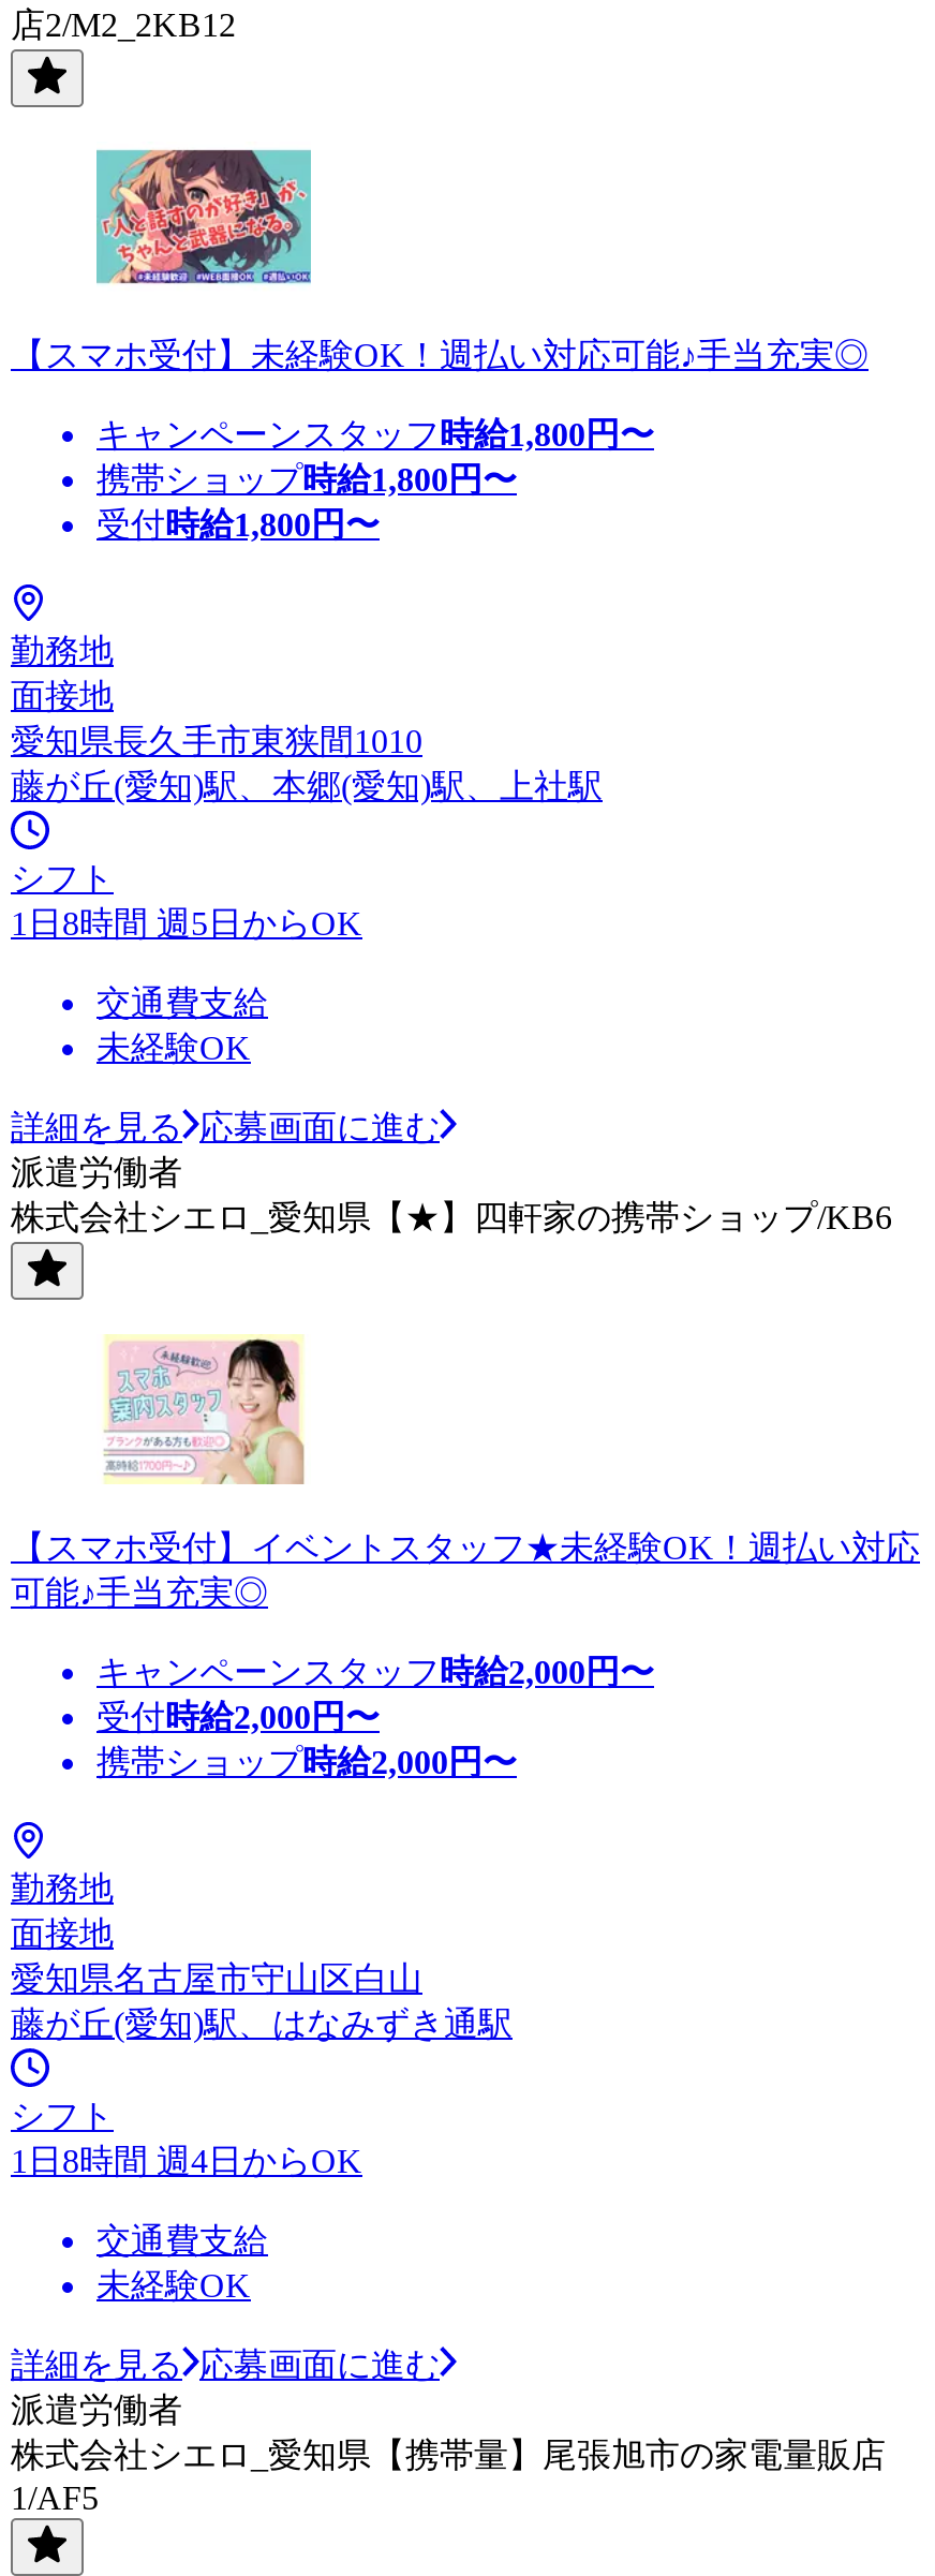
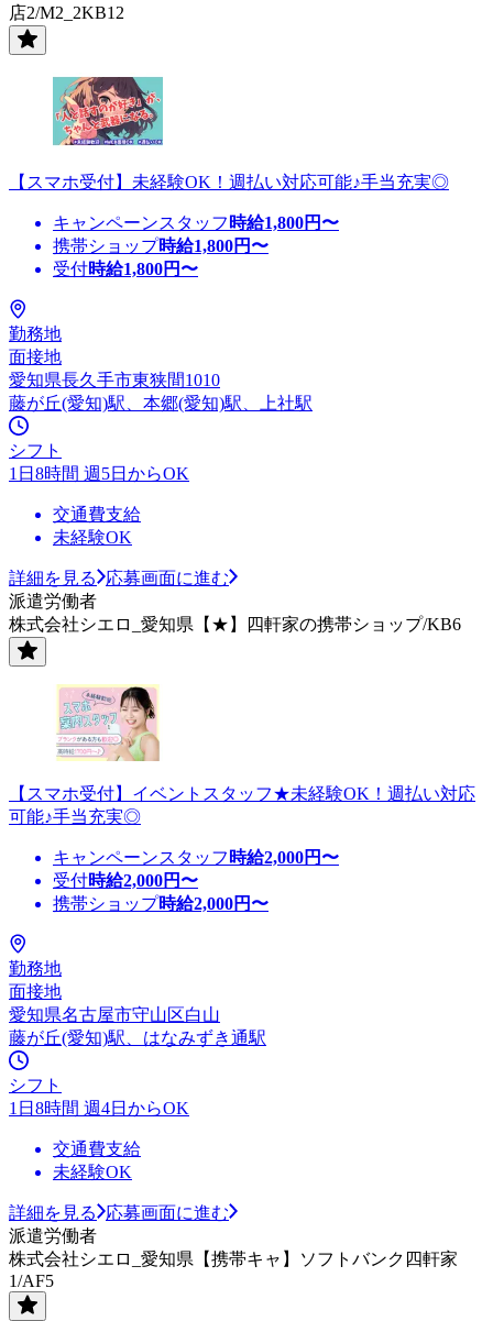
[11,2436,886,2473] 株式会社シエロ_愛知県【携帯量】尾張旭市の家電量販店 -> [9,1249,458,1268] 株式会社シエロ_愛知県【携帯キャ】ソフトバンク四軒家

